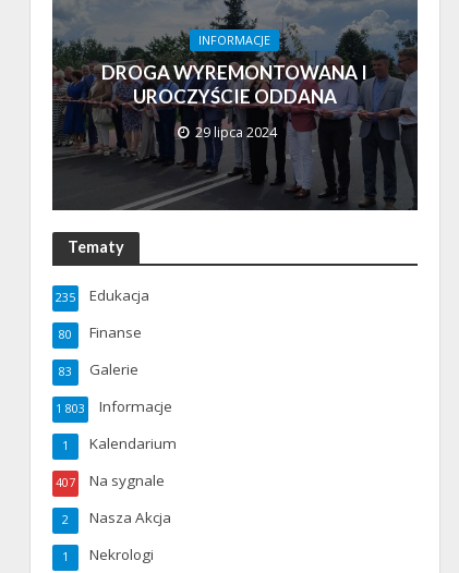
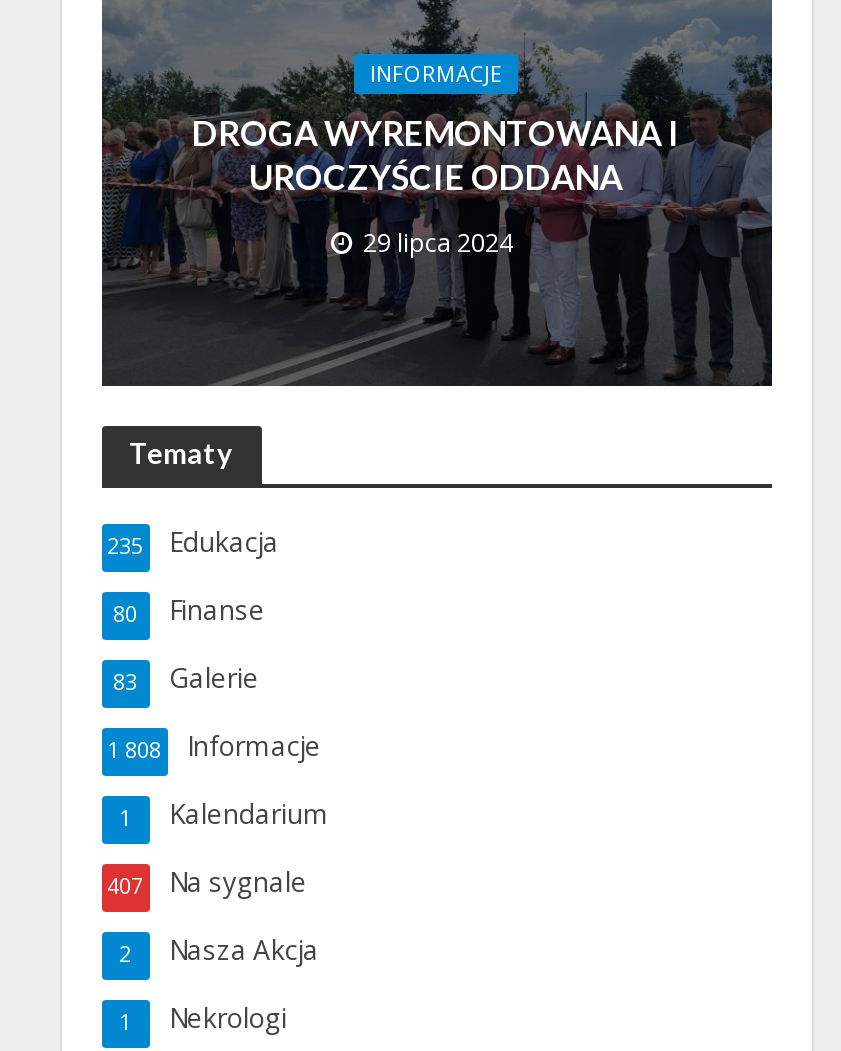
[55,397,172,416] 1 803 Informacje -> [107,728,321,764] 1 808 Informacje

